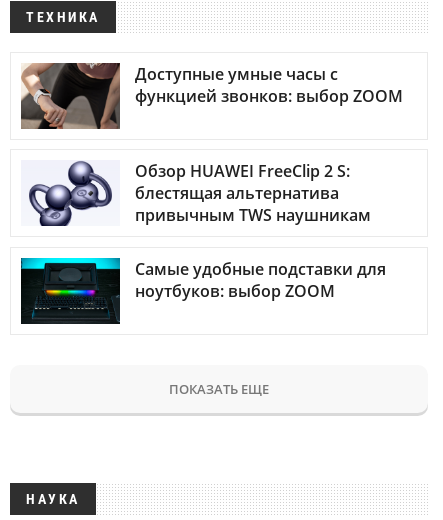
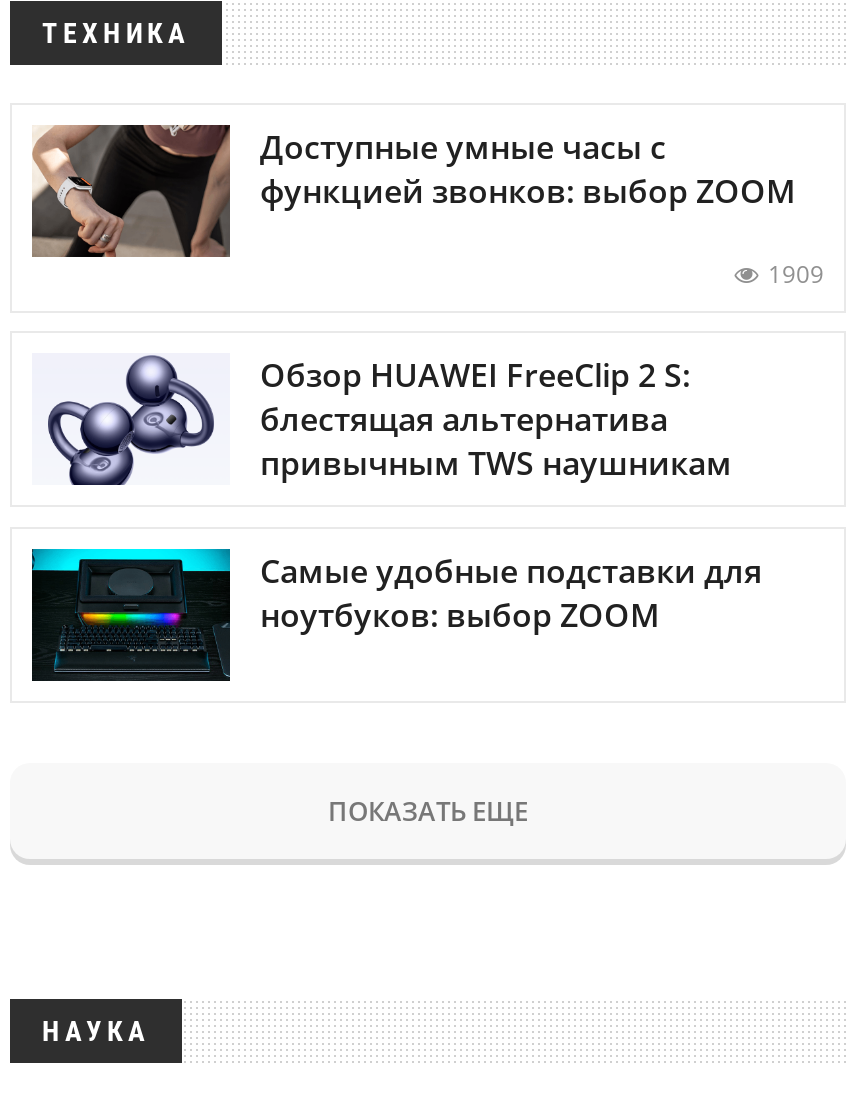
none -> [768,257,824,291] 1909

